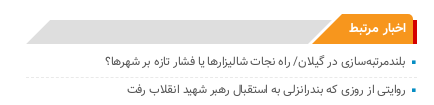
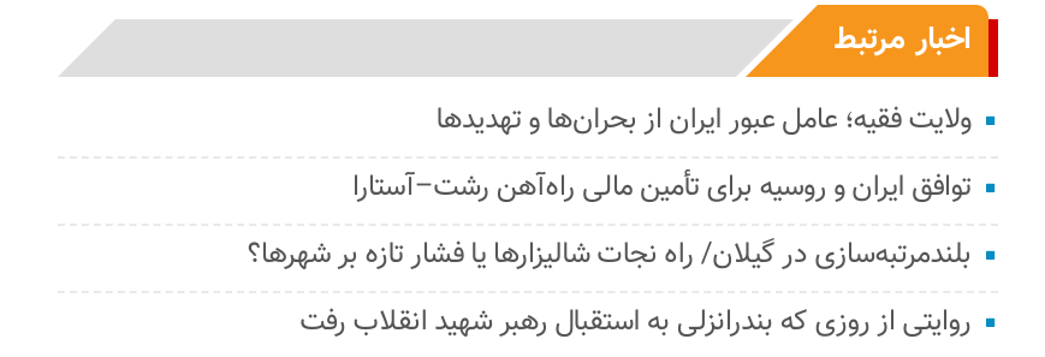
none -> [353,99,972,209] ولایت فقیه؛ عامل عبور ایران از بحران‌ها و تهدیدها | توافق ایران و روسیه برای تأمین مالی راه‌آهن رشت–آستارا

